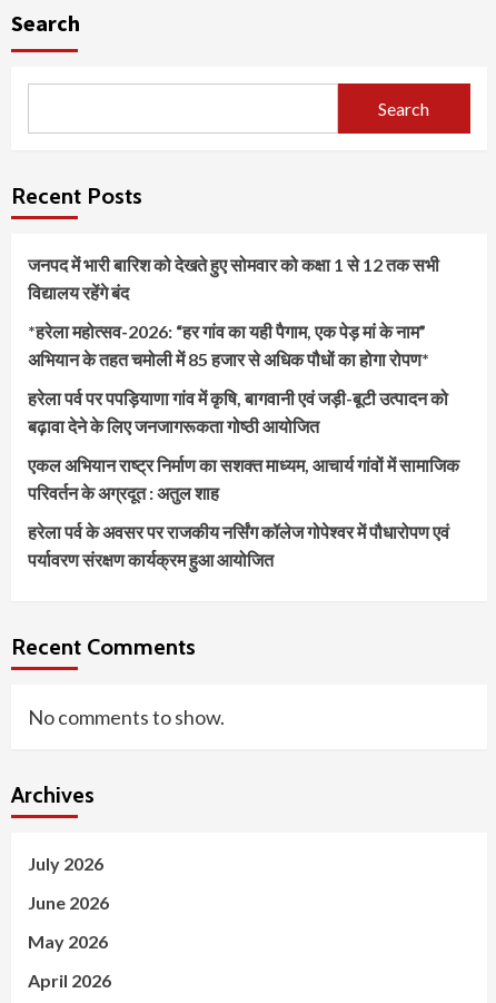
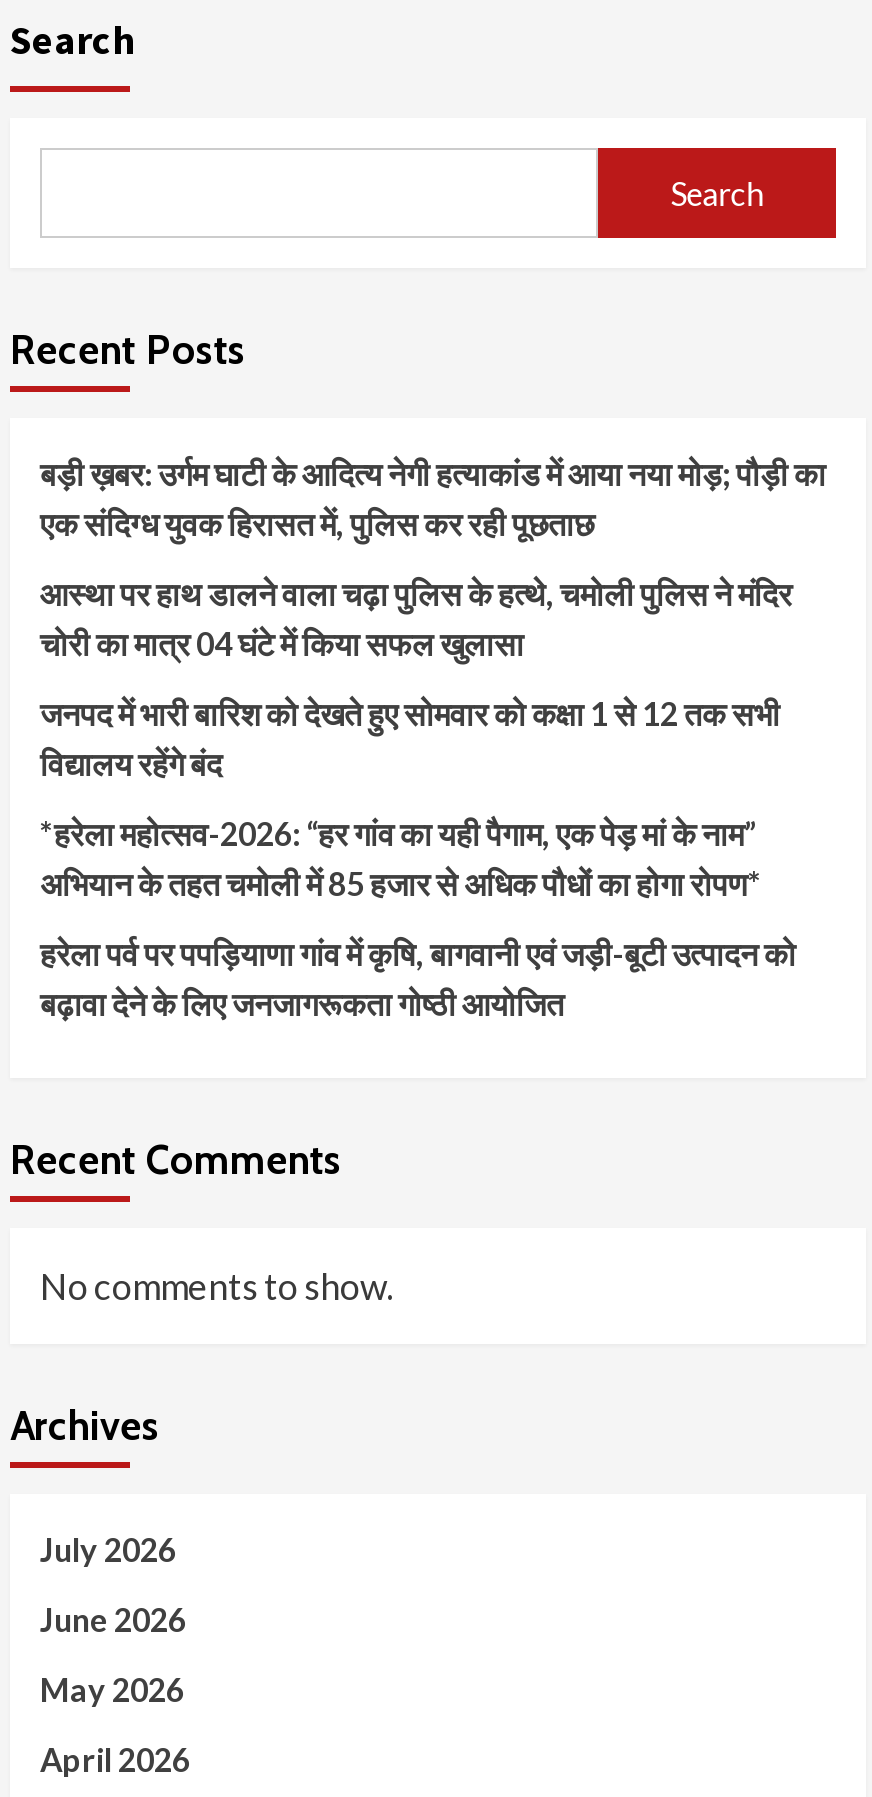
none -> [40,455,826,663] बड़ी ख़बर: उर्गम घाटी के आदित्य नेगी हत्याकांड में आया नया मोड़; पौड़ी का | एक संदिग्ध युवक हिरासत में, पुलिस कर रही पूछताछ | आस्था पर हाथ डालने वाला चढ़ा पुलिस के हत्थे, चमोली पुलिस ने मंदिर | चोरी का मात्र 04 घंटे में किया सफल खुलासा
moved [28,254,448,437] -> [40,695,796,1023]: जनपद में भारी बारिश को देखते हुए सोमवार को कक्षा 1 से 12 तक सभी | विद्यालय रहेंगे बंद | *हरेला महोत्सव-2026: “हर गांव का यही पैगाम, एक पेड़ मां के नाम” | अभियान के तहत चमोली में 85 हजार से अधिक पौधों का होगा रोपण* | हरेला पर्व पर पपड़ियाणा गांव में कृषि, बागवानी एवं जड़ी-बूटी उत्पादन को | बढ़ावा देने के लिए जनजागरूकता गोष्ठी आयोजित
[28,455,459,571] एकल अभियान राष्ट्र निर्माण का सशक्त माध्यम, आचार्य गांवों में सामाजिक | परिवर्तन के अग्रदूत : अतुल शाह | हरेला पर्व के अवसर पर राजकीय नर्सिंग कॉलेज गोपेश्वर में पौधारोपण एवं | पर्यावरण संरक्षण कार्यक्रम हुआ आयोजित -> none

